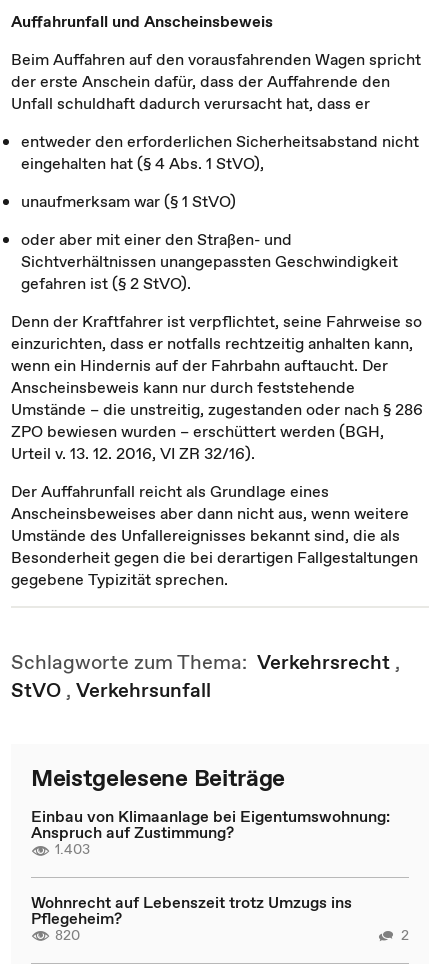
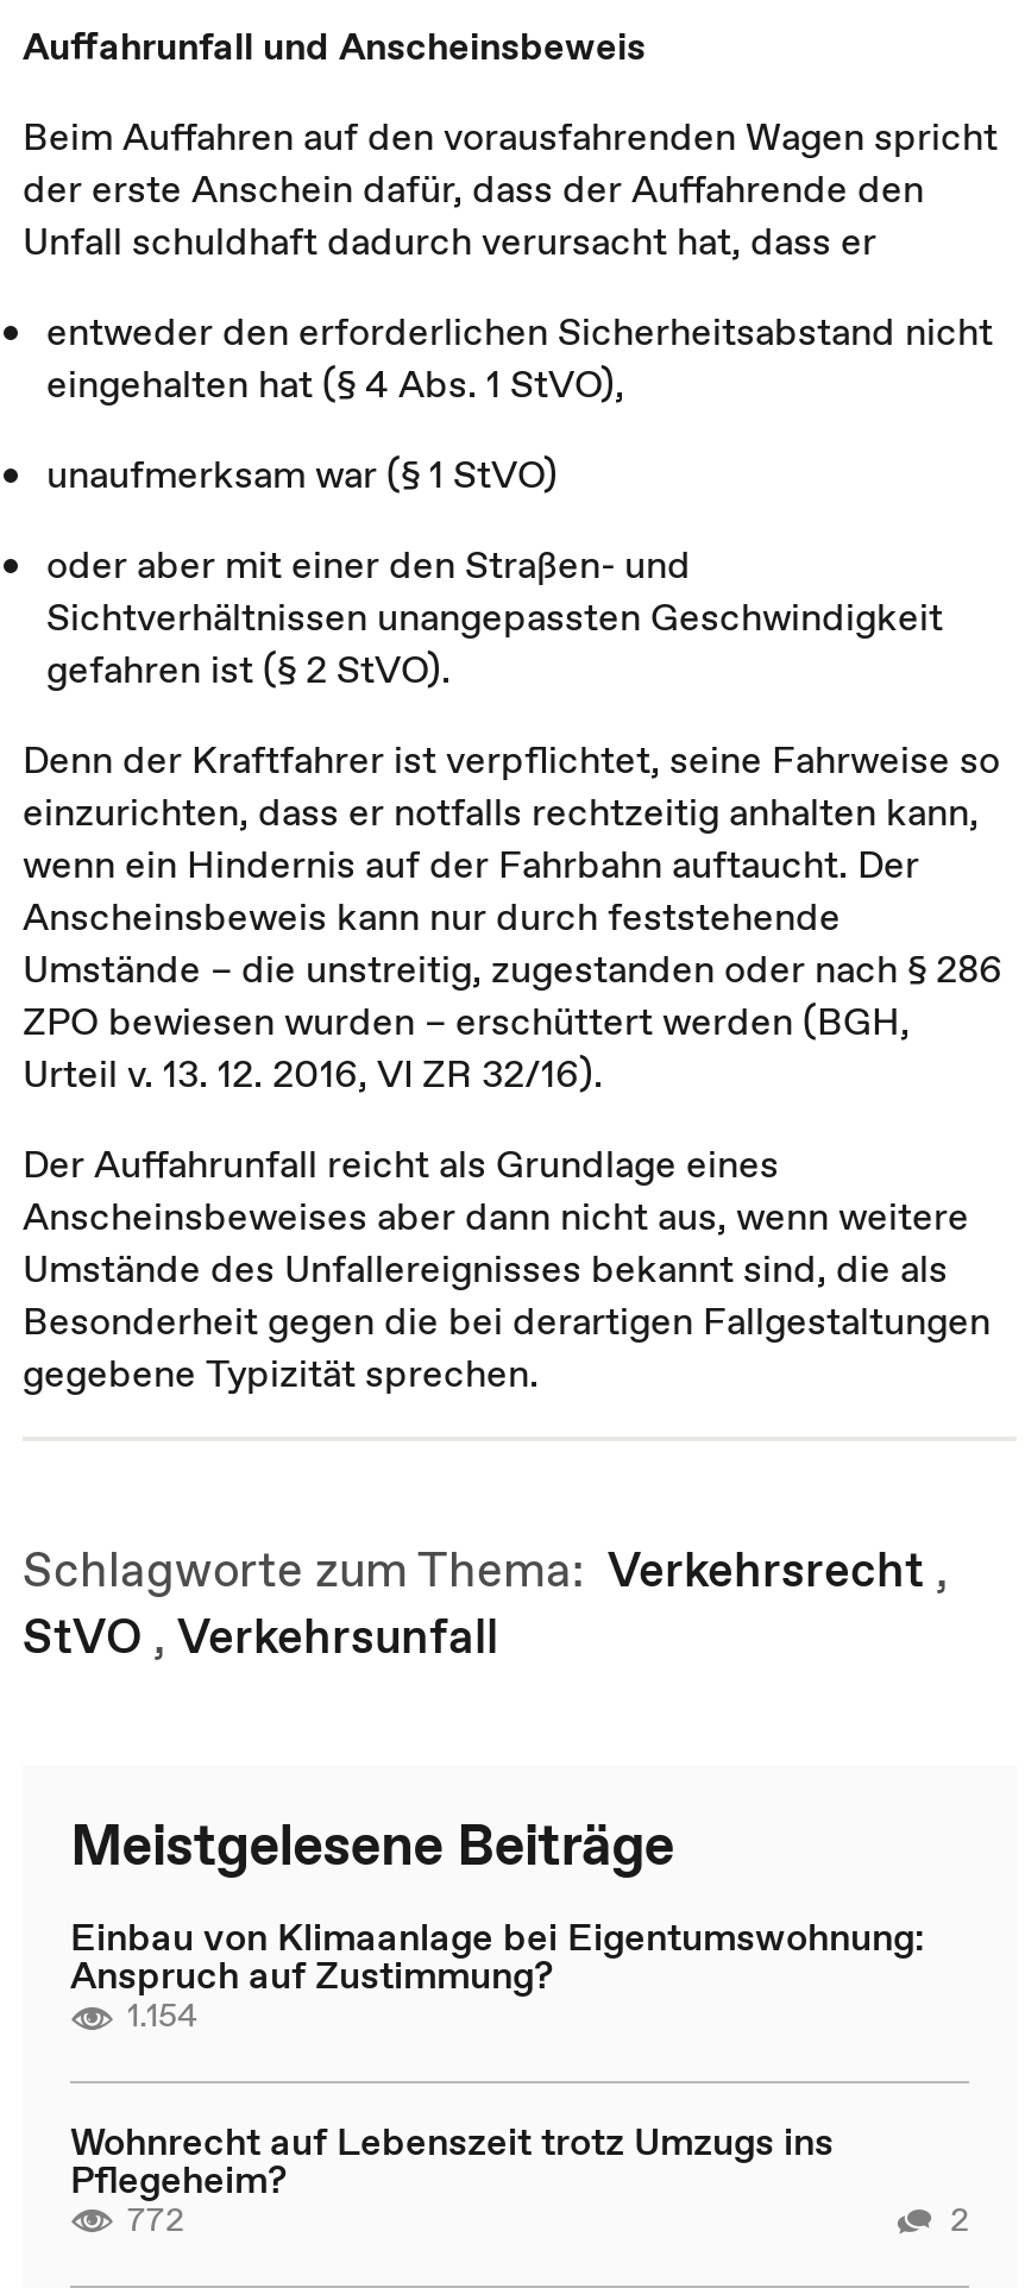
[55,839,90,859] 1.403 -> [127,1991,199,2038] 1.154
[55,924,80,944] 820 -> [127,2194,184,2242] 772

